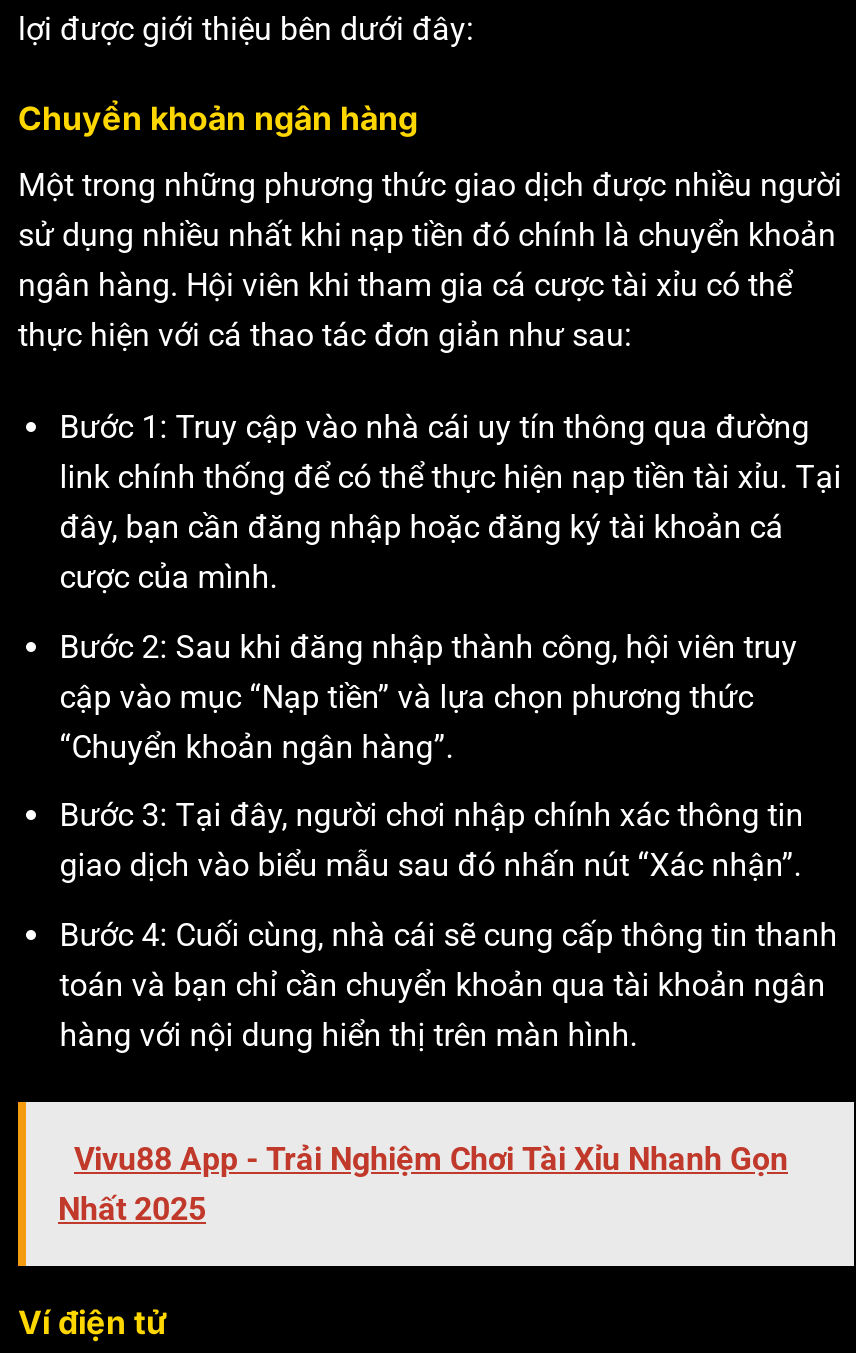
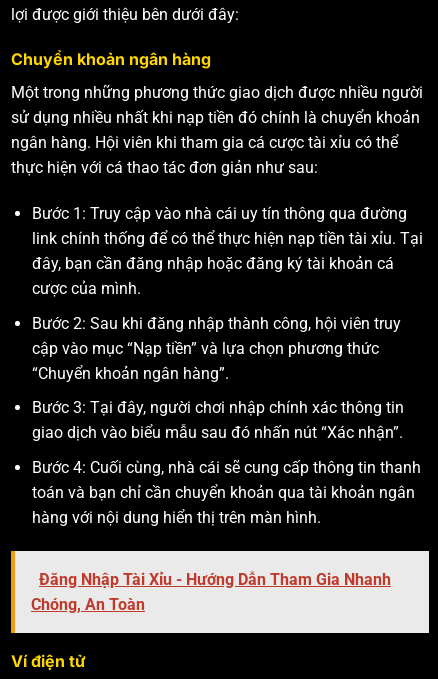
[58,1140,788,1228] Vivu88 App - Trải Nghiệm Chơi Tài Xỉu Nhanh Gọn | Nhất 2025 -> [31,570,391,614] Đăng Nhập Tài Xỉu - Hướng Dẫn Tham Gia Nhanh | Chóng, An Toàn

